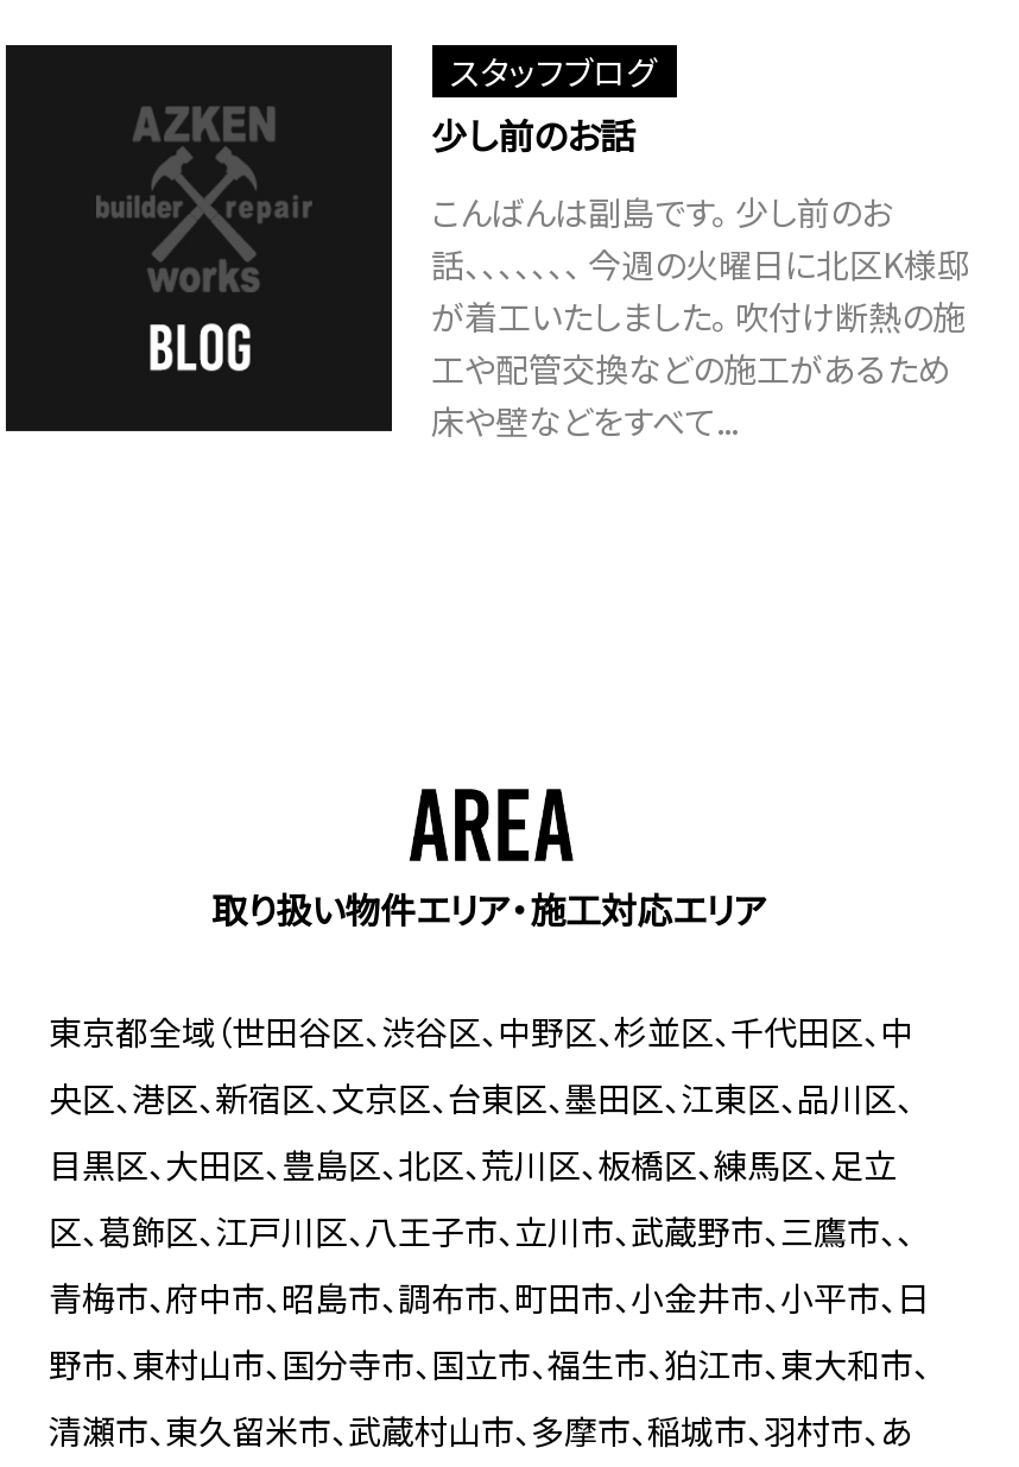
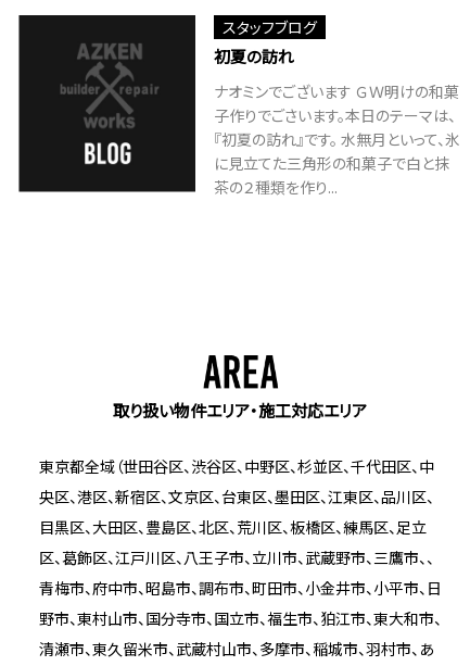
[431,108,635,158] 少し前のお話 -> [213,44,294,67] 初夏の訪れ
[431,187,970,443] こんばんは副島です。 少し前のお | 話、、、、、、、 今週の火曜日に北区K様邸 | が着工いたしました。 吹付け断熱の施 | 工や配管交換などの施工があるため | 床や壁などをすべて... -> [213,80,460,197] ナオミンでございます ＧＷ明けの和菓 | 子作りでごさいます。本日のテーマは、 | 『初夏の訪れ』です。 水無月といって、氷 | に見立てた三角形の和菓子で白と抹 | 茶の２種類を作り...

